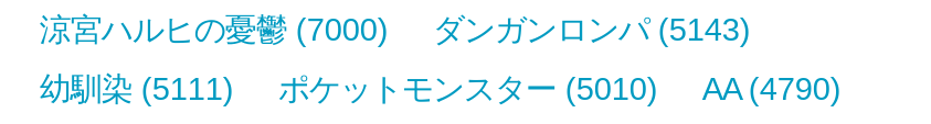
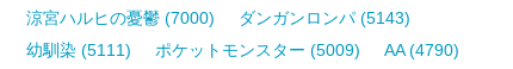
[278,71,658,106] ポケットモンスター (5010) -> [156,40,361,59] ポケットモンスター (5009)

